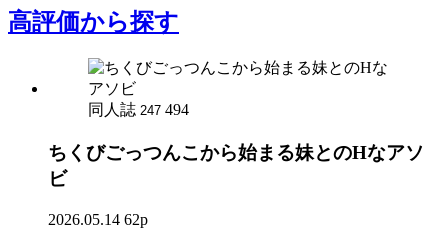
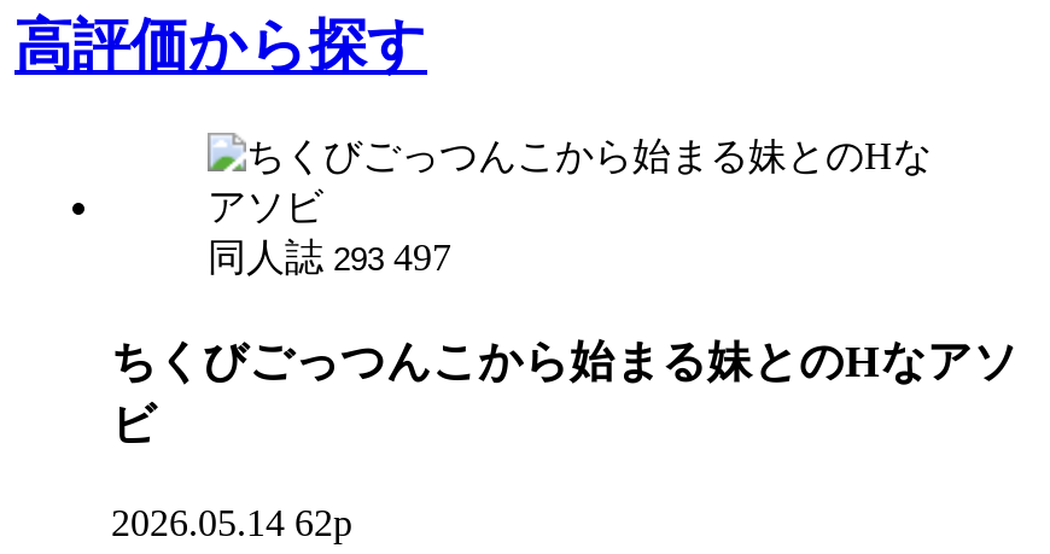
[88,101,189,118] 同人誌 247 494 -> [208,237,451,278] 同人誌 293 497

